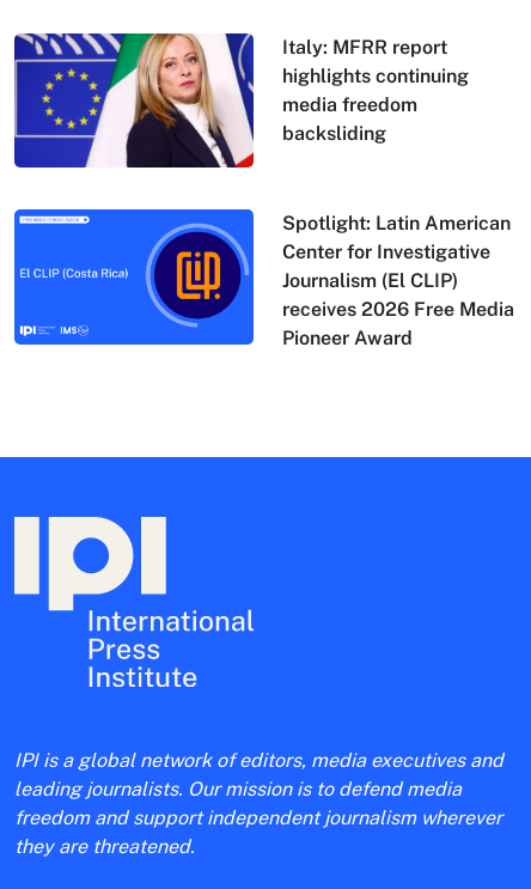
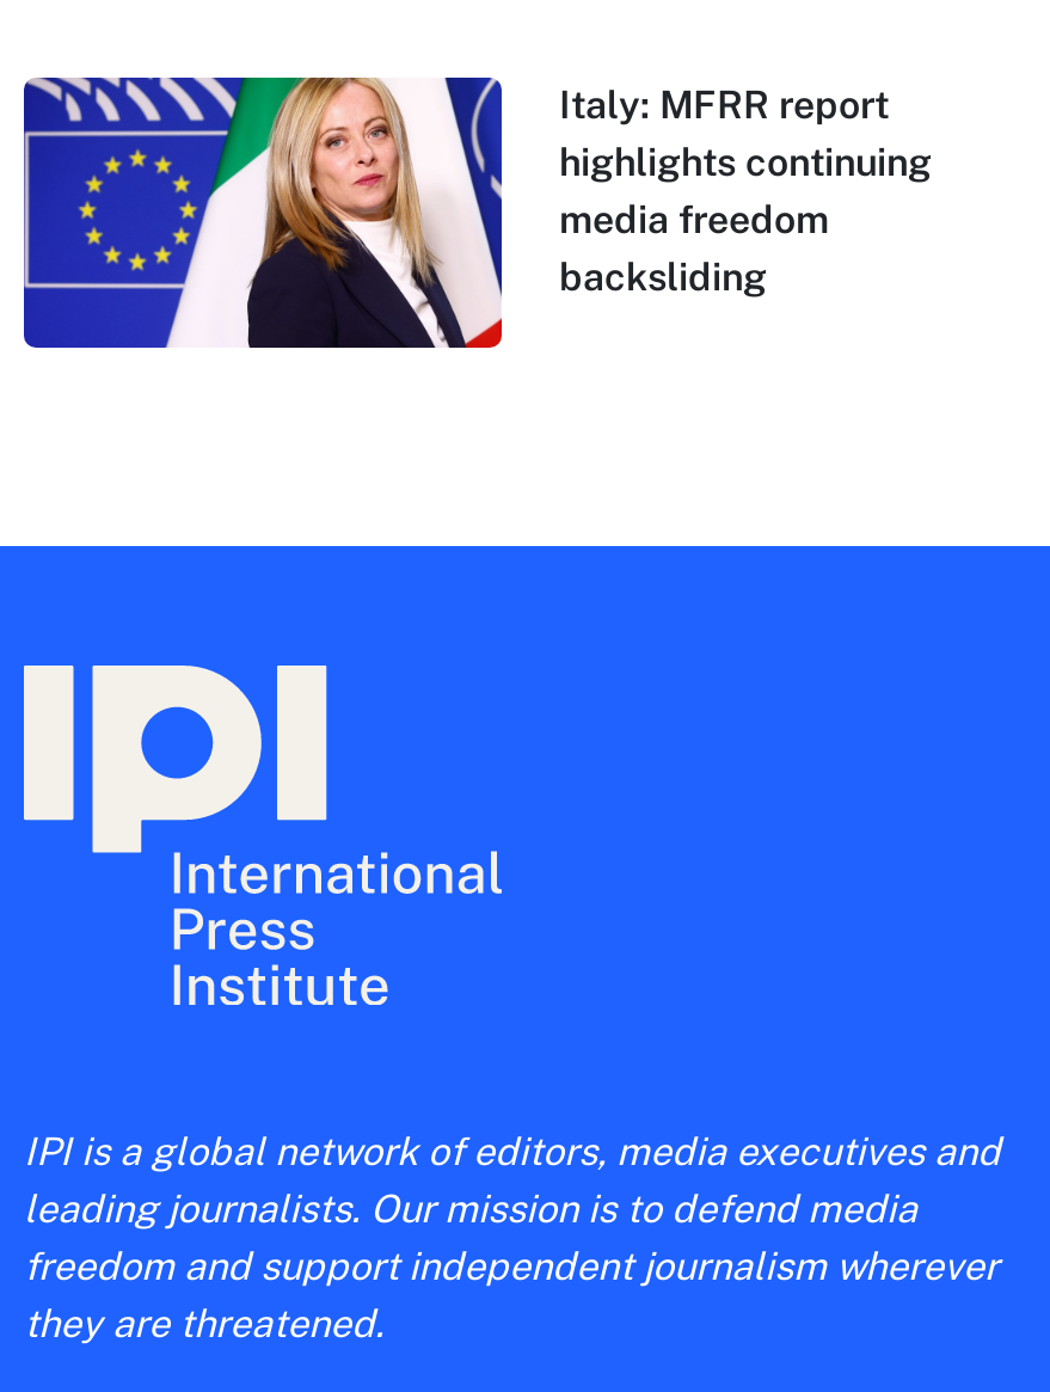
[13,208,514,358] [image] | Spotlight: Latin American | Center for Investigative | Journalism (El CLIP) | receives 2026 Free Media | Pioneer Award -> none

